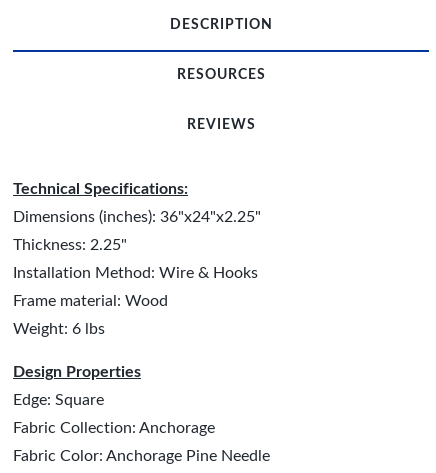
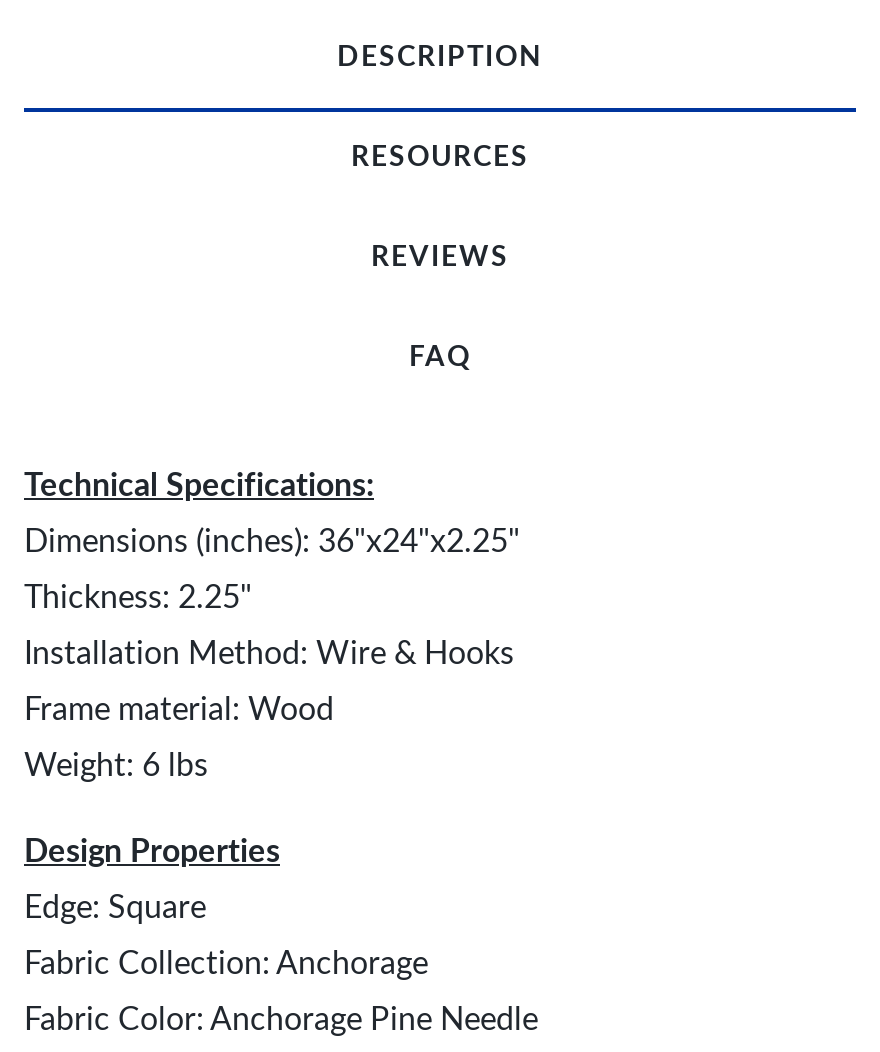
none -> [409,344,471,372] FAQ

